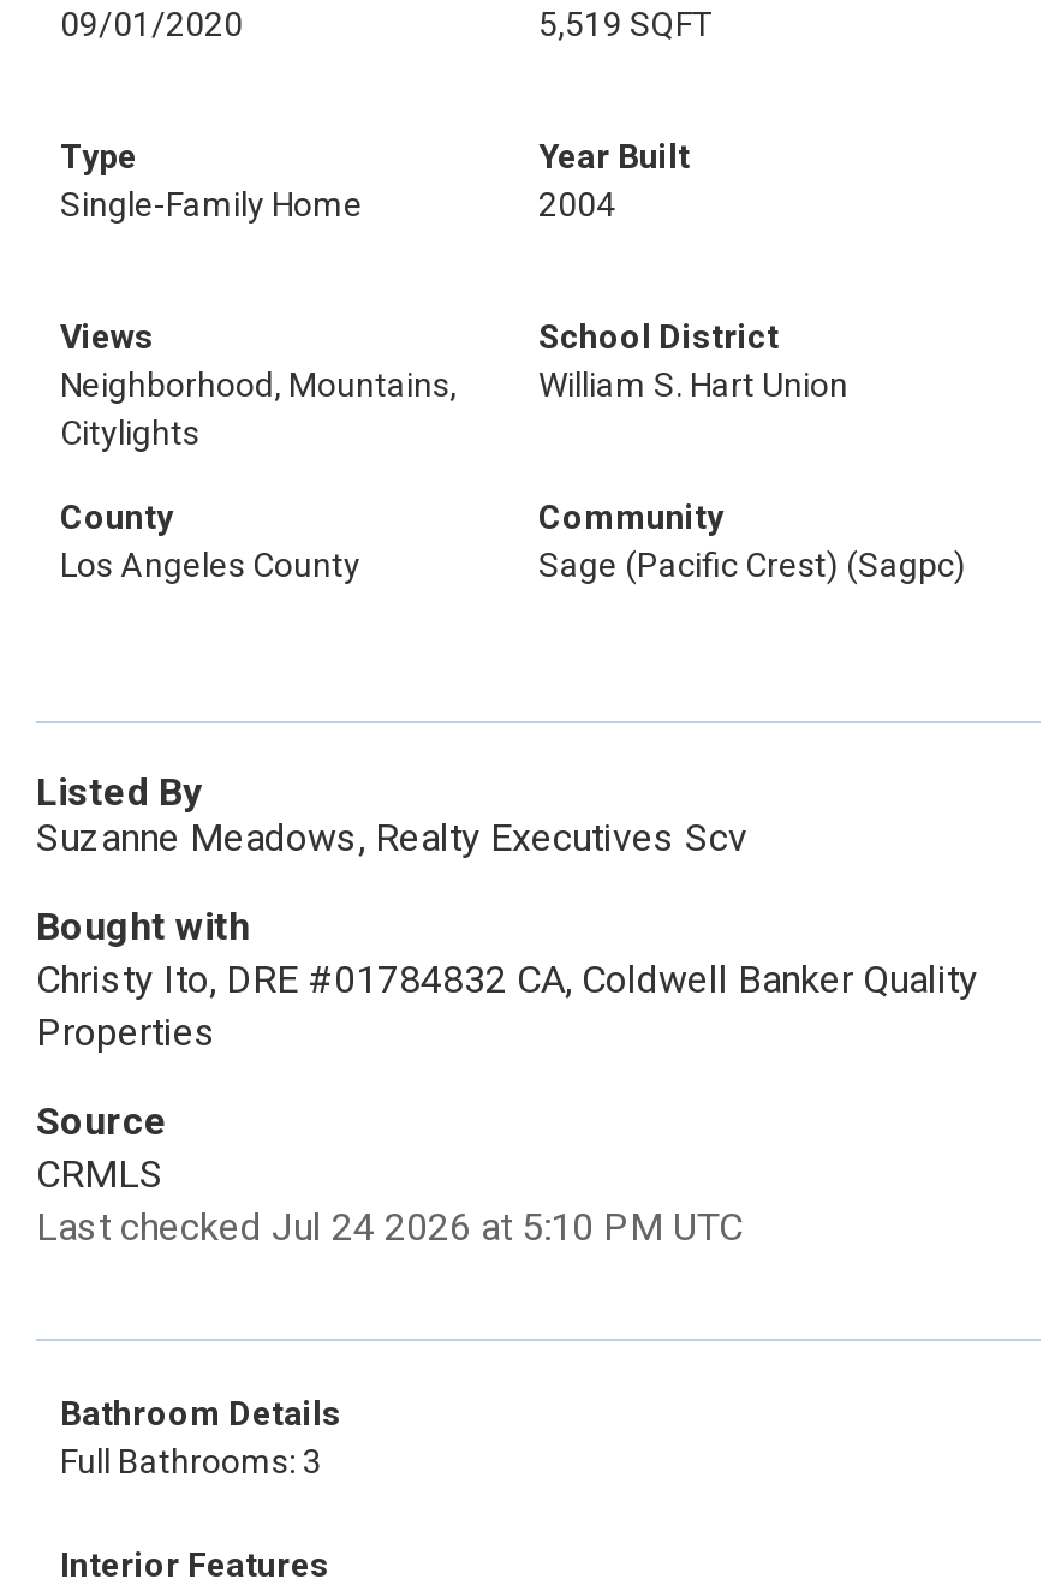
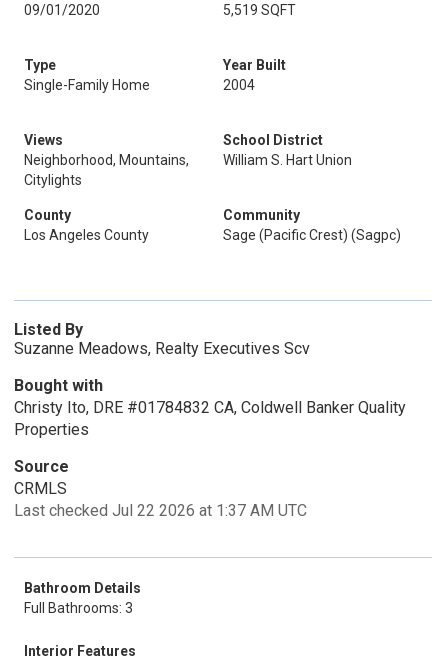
[36,1204,743,1250] Last checked Jul 24 2026 at 5:10 PM UTC -> [14,501,307,520] Last checked Jul 22 2026 at 1:37 AM UTC

